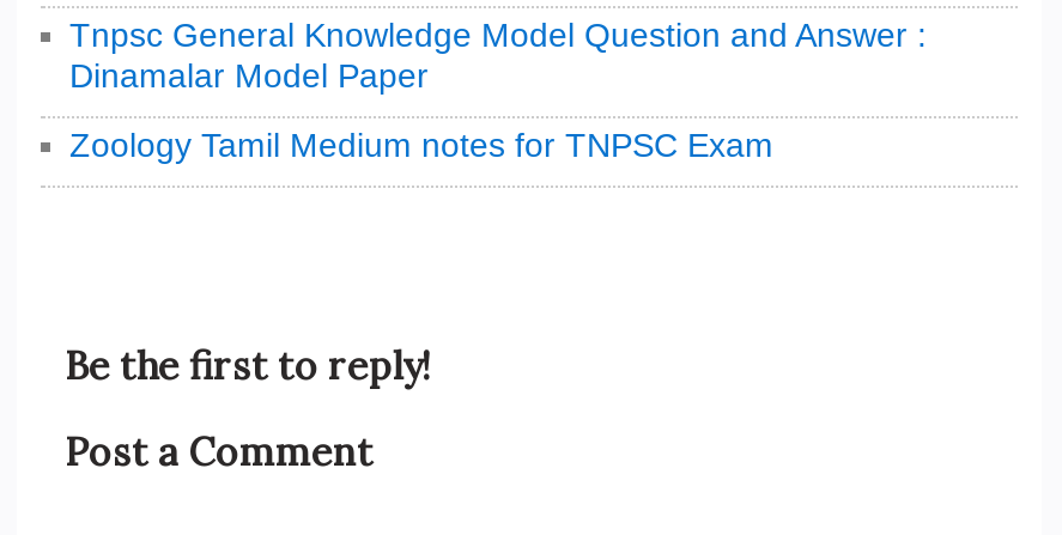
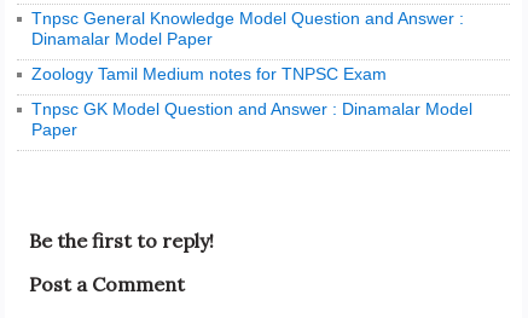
none -> [31,99,472,139] Tnpsc GK Model Question and Answer : Dinamalar Model | Paper

